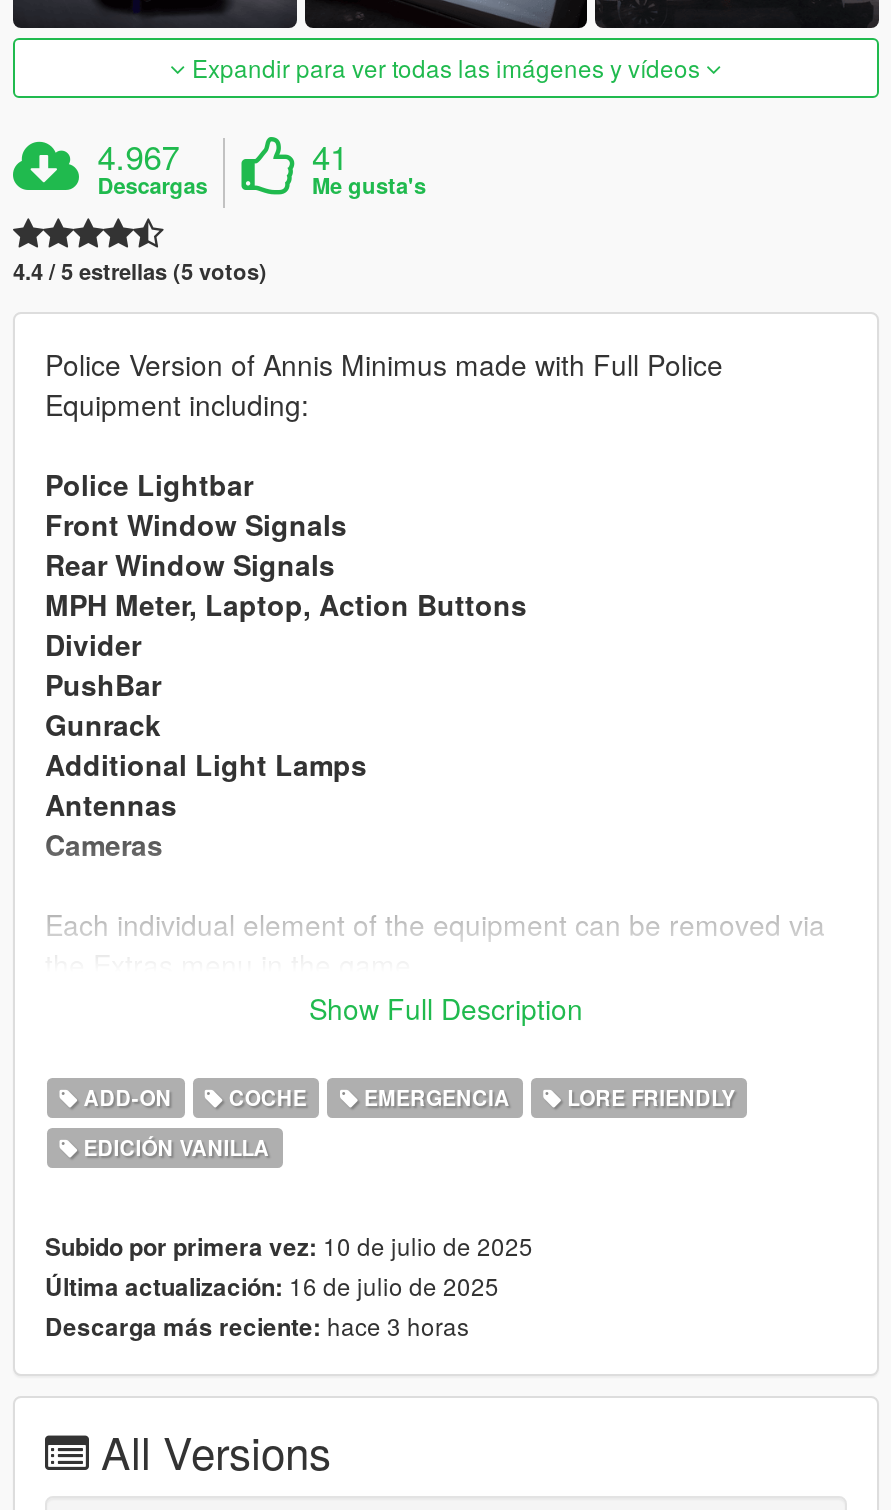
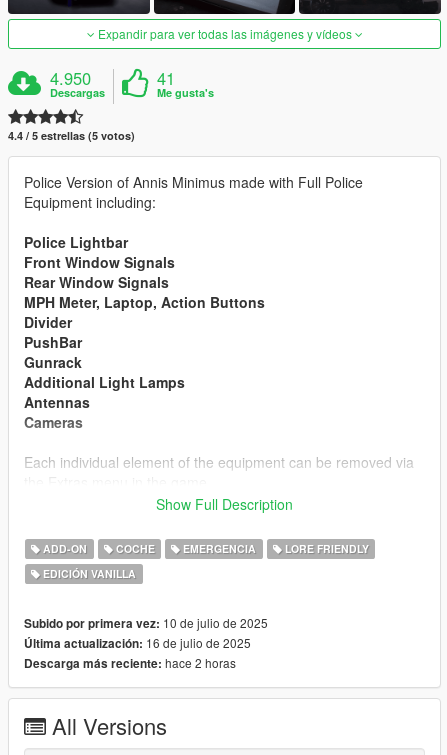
[97,131,179,179] 4.967 -> [50,66,91,90] 4.950
[45,1307,469,1343] Descarga más reciente: hace 3 horas -> [24,654,236,672] Descarga más reciente: hace 2 horas

